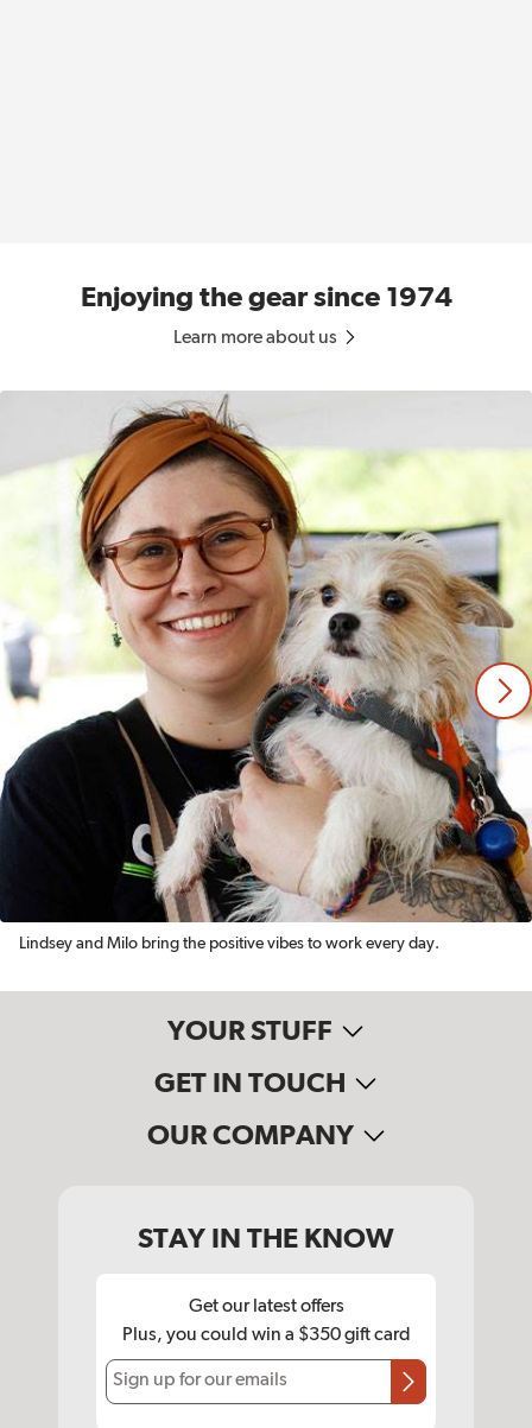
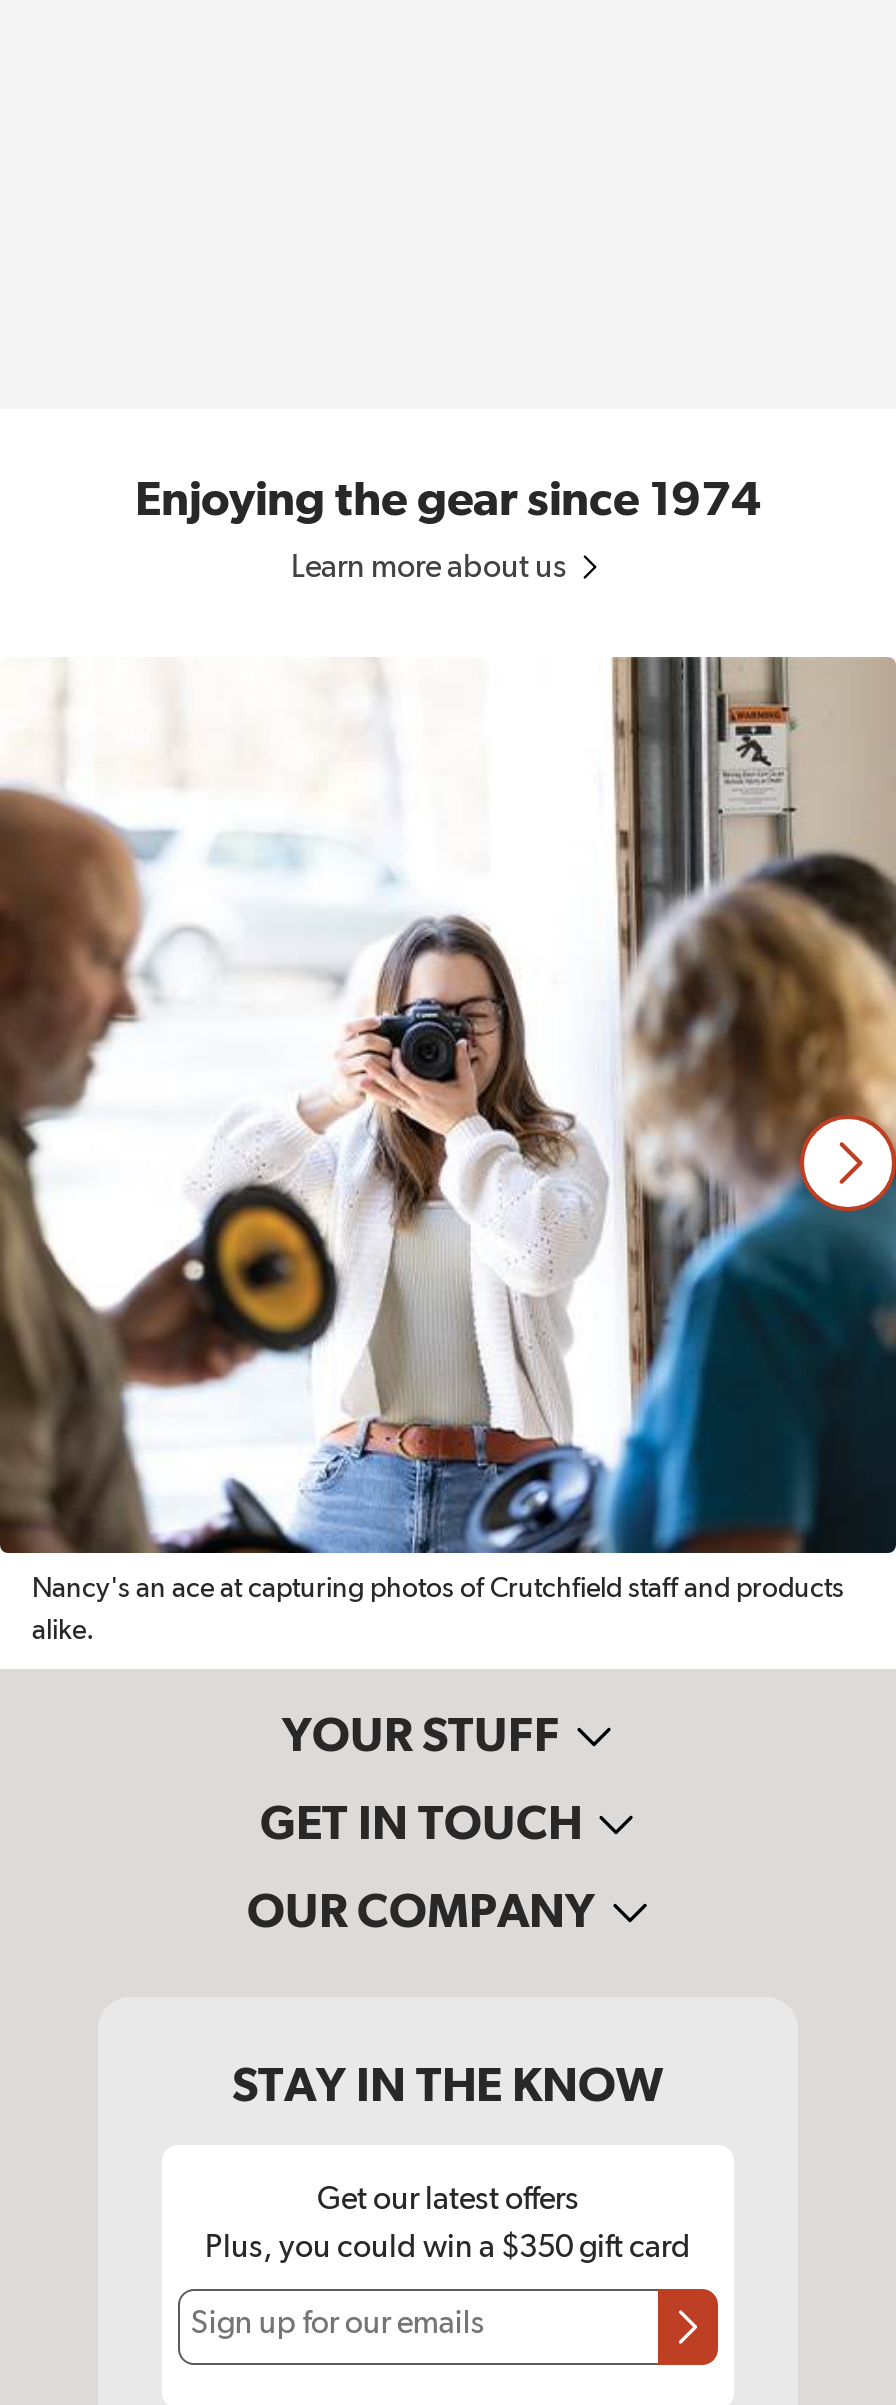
[4,391,528,952] [image] | Lindsey and Milo bring the positive vibes to work every day. -> [6,655,890,1645] [image] | Nancy's an ace at capturing photos of Crutchfield staff and products | alike.

